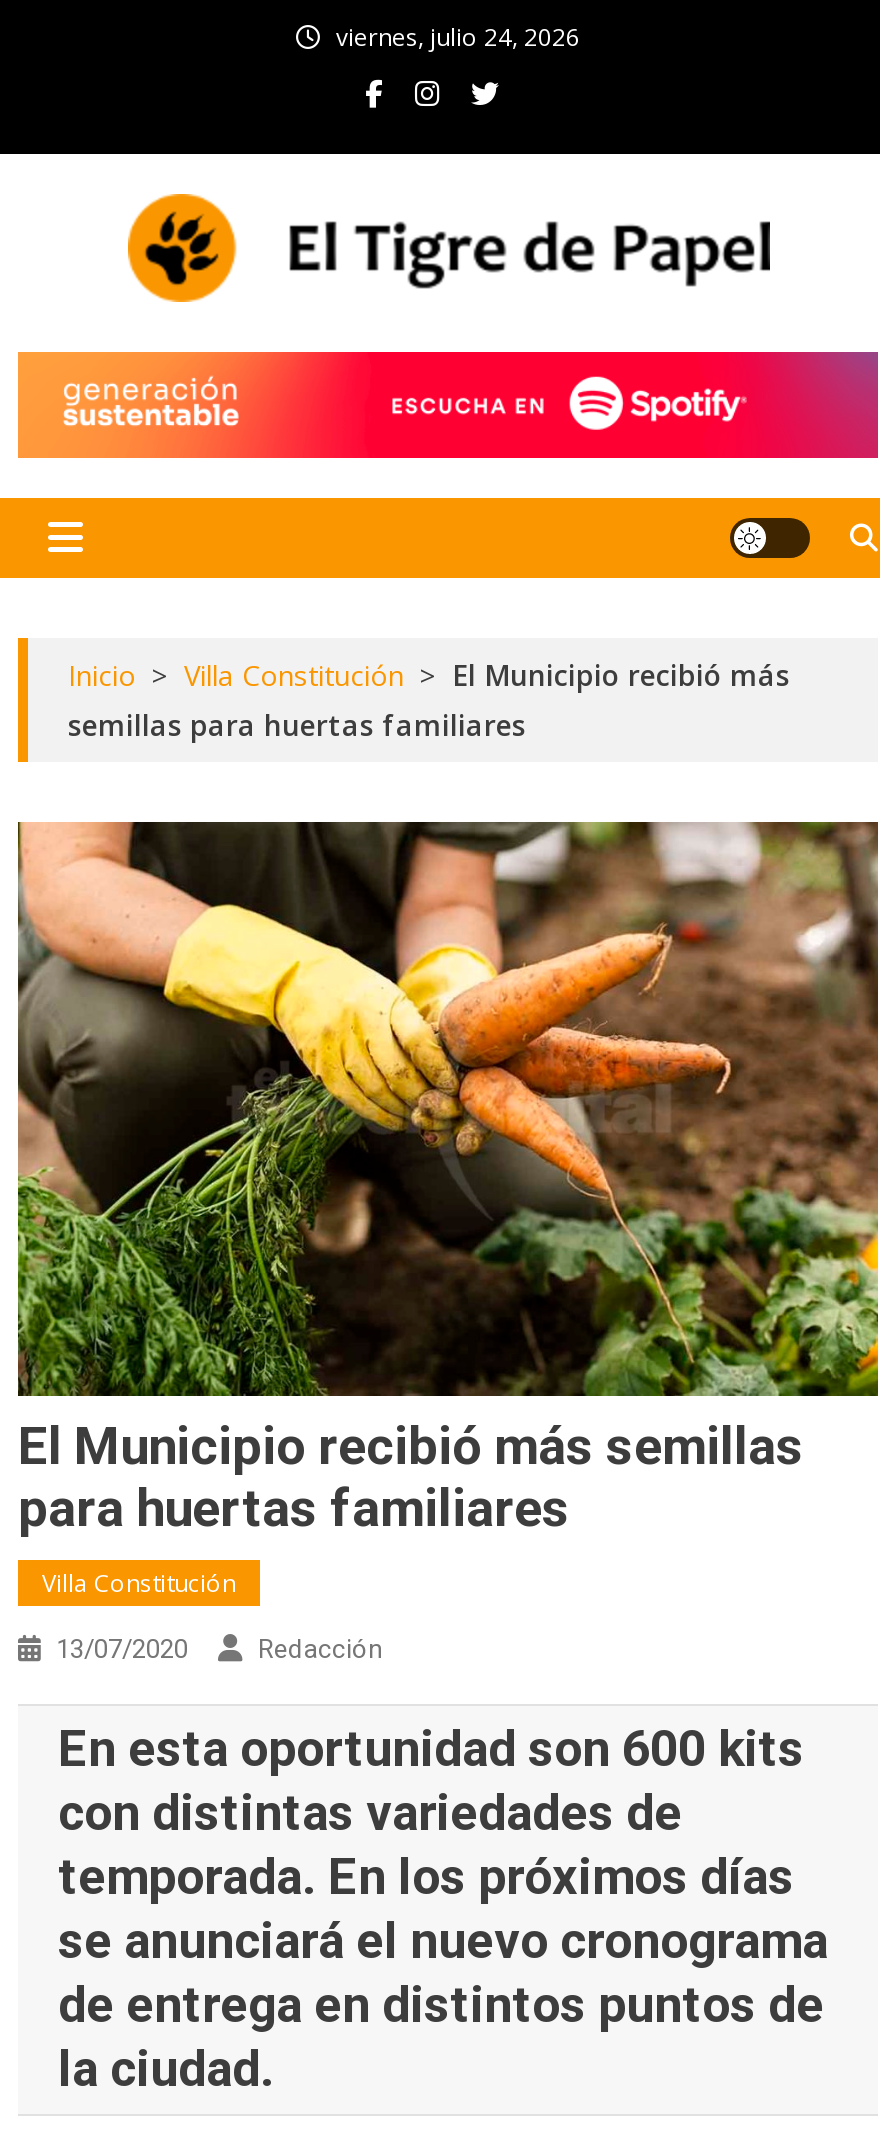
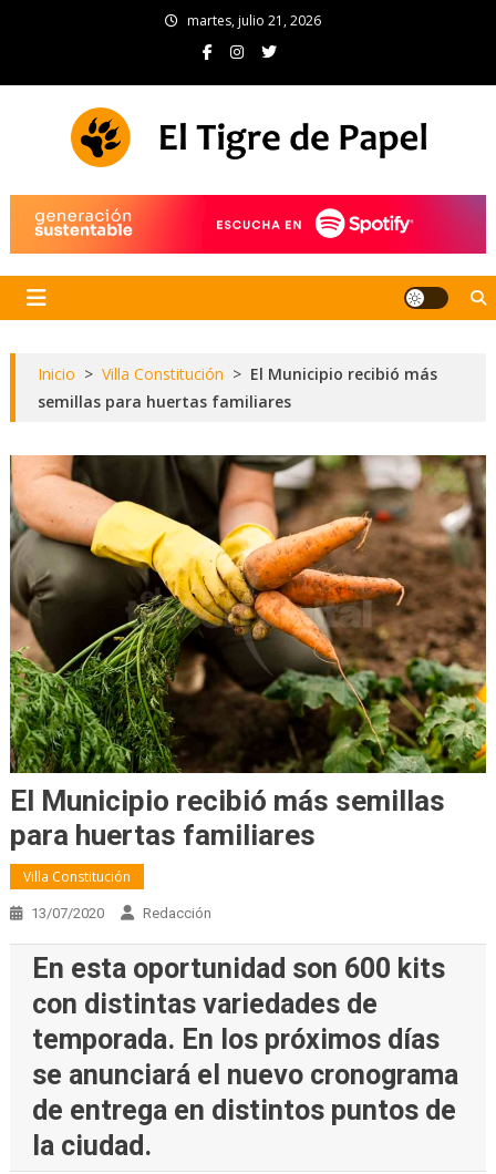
[336,20,580,54] viernes, julio 24, 2026 -> [187,11,321,30] martes, julio 21, 2026

